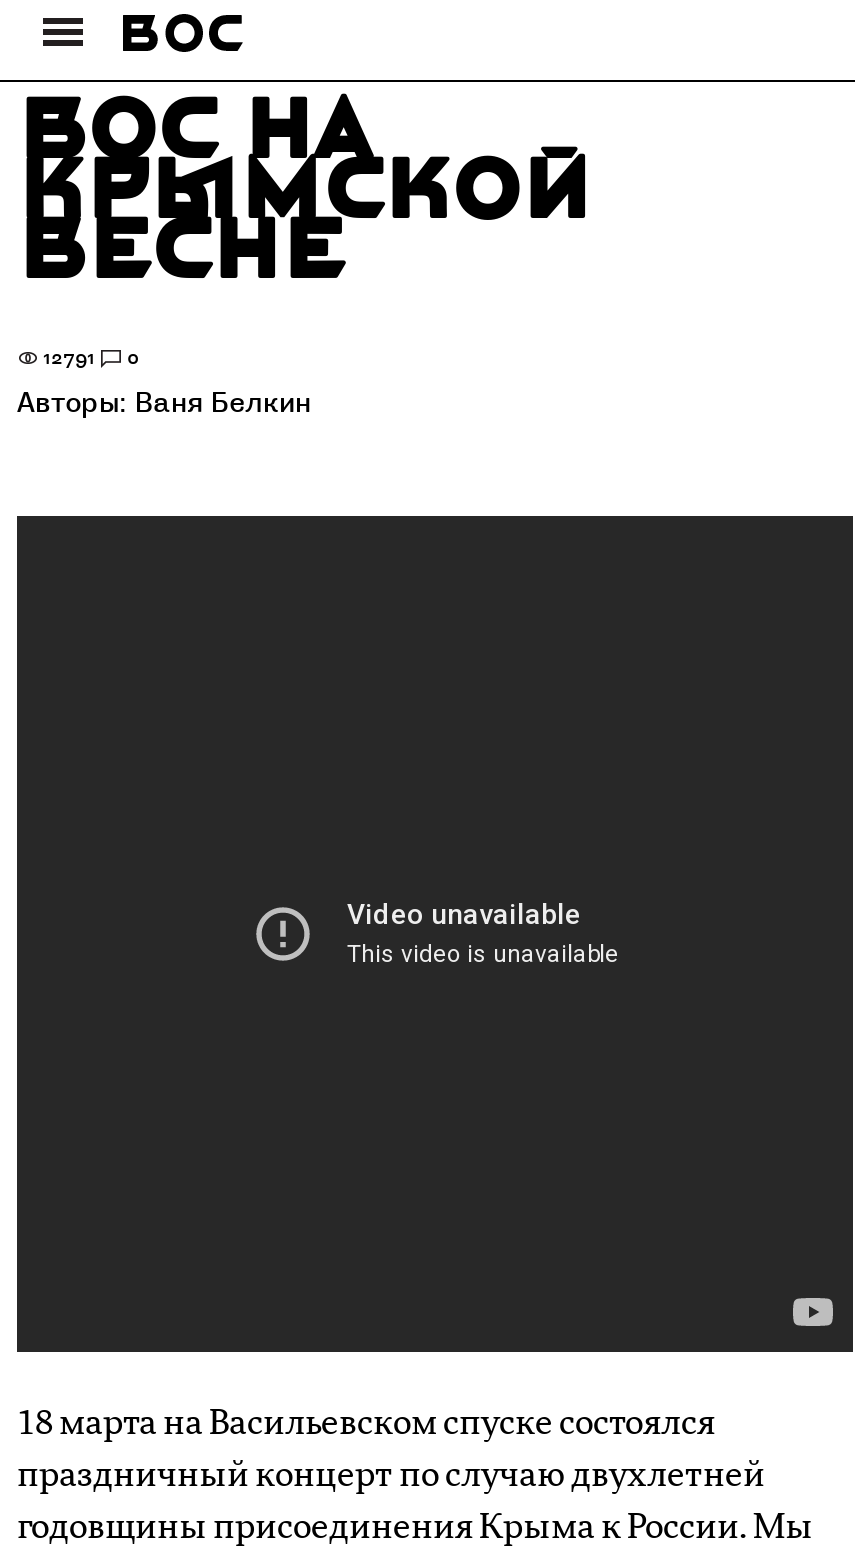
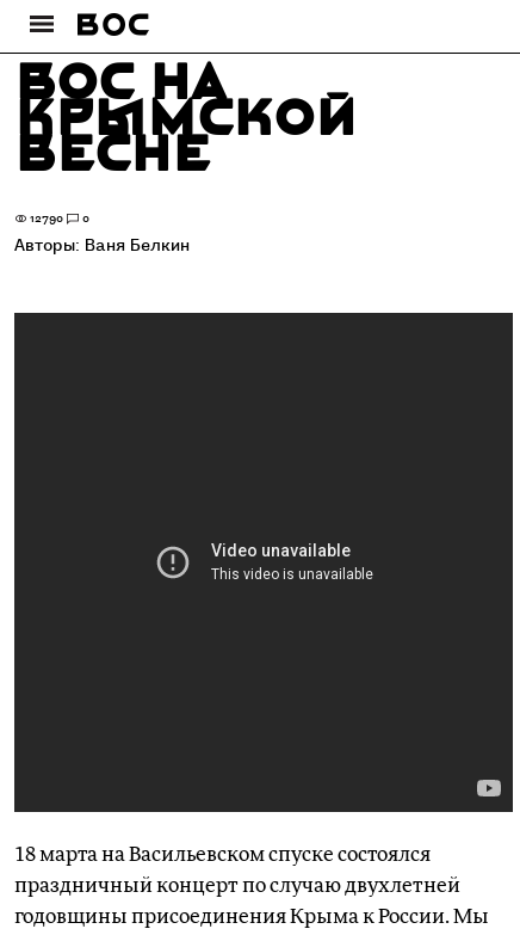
[43,346,95,370] 12791 -> [30,211,63,226] 12790

